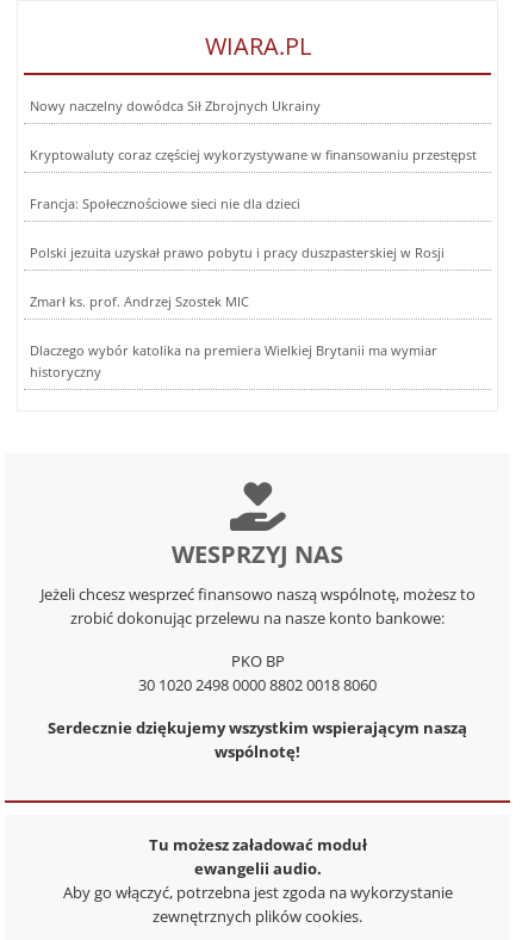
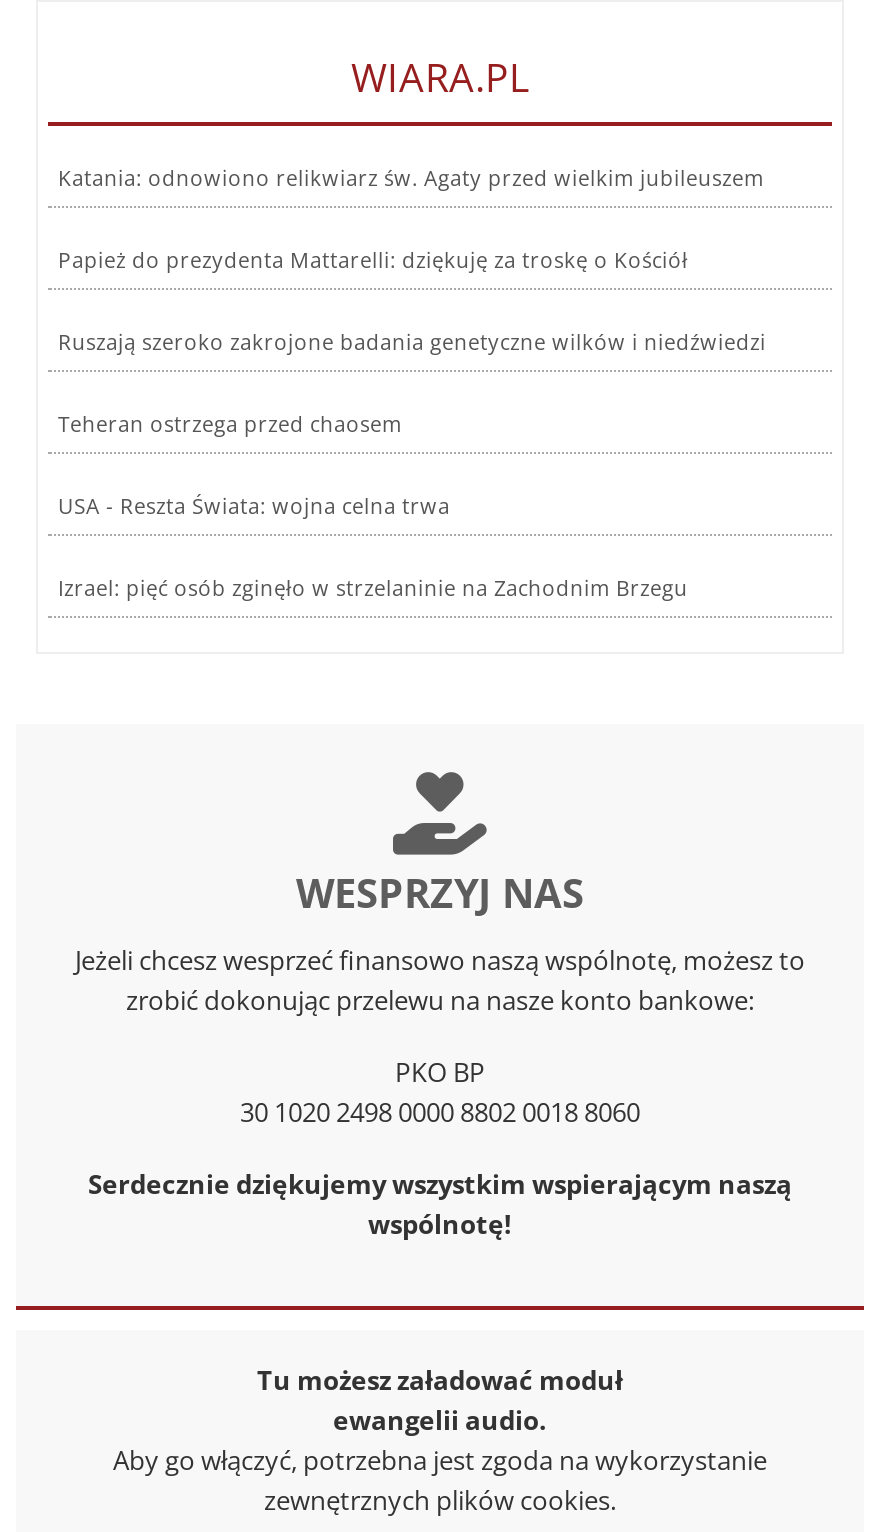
[30,98,321,114] Nowy naczelny dowódca Sił Zbrojnych Ukrainy -> [58,164,764,192] Katania: odnowiono relikwiarz św. Agaty przed wielkim jubileuszem
[30,146,477,163] Kryptowaluty coraz częściej wykorzystywane w finansowaniu przestępst -> [58,246,688,274] Papież do prezydenta Mattarelli: dziękuję za troskę o Kościół
[30,195,300,212] Francja: Społecznościowe sieci nie dla dzieci -> [58,328,766,356] Ruszają szeroko zakrojone badania genetyczne wilków i niedźwiedzi
[30,244,445,261] Polski jezuita uzyskał prawo pobytu i pracy duszpasterskiej w Rosji -> [58,410,402,438] Teheran ostrzega przed chaosem
[30,293,249,310] Zmarł ks. prof. Andrzej Szostek MIC -> [58,492,450,520] USA - Reszta Świata: wojna celna trwa
[30,342,437,380] Dlaczego wybór katolika na premiera Wielkiej Brytanii ma wymiar | historyczny -> [58,574,688,602] Izrael: pięć osób zginęło w strzelaninie na Zachodnim Brzegu

